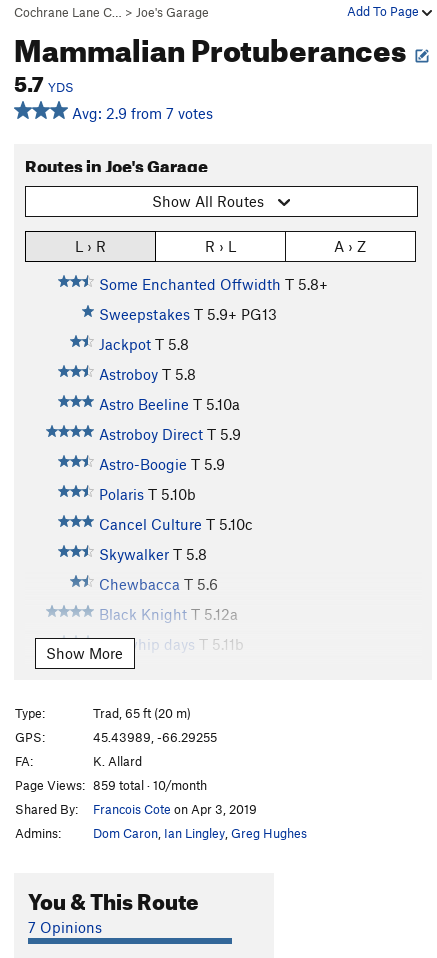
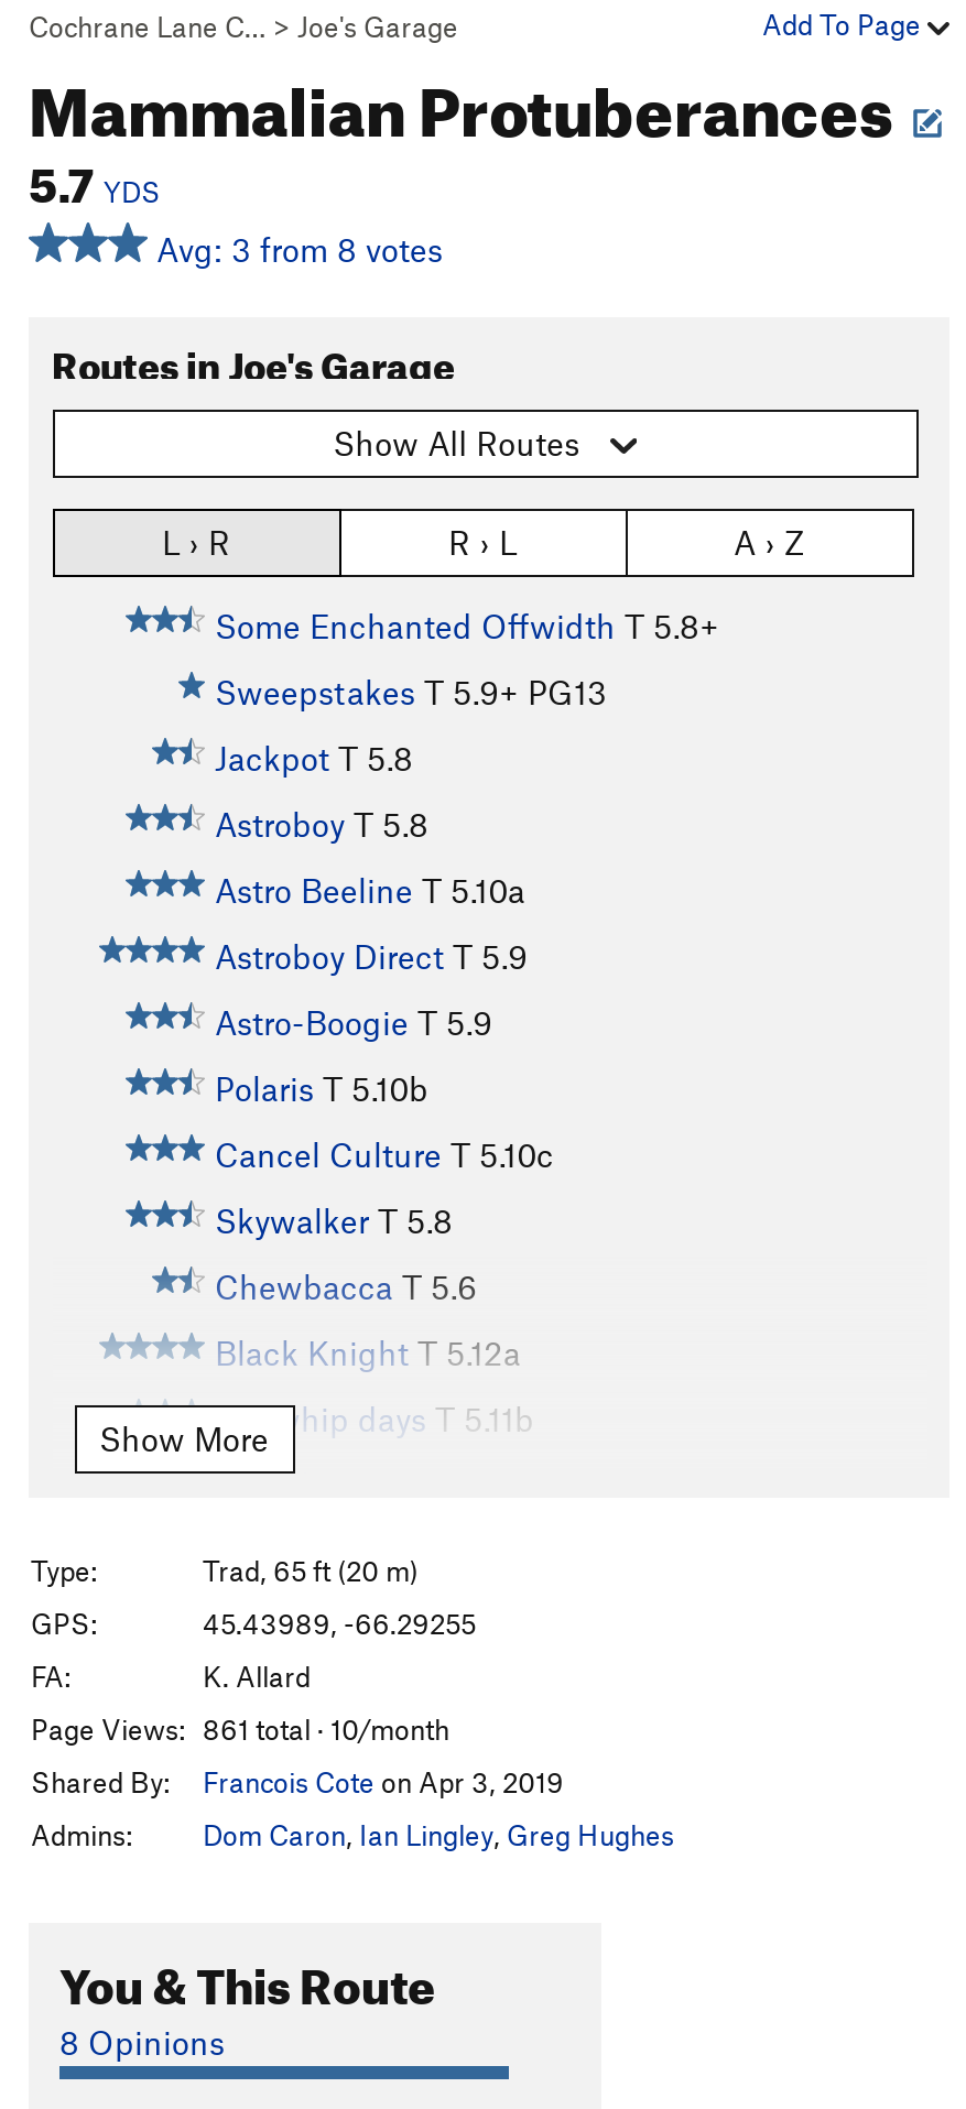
[68,104,213,122] Avg: 2.9 from 7 votes -> [148,229,443,269] Avg: 3 from 8 votes
[15,777,207,793] Page Views: 859 total · 10/month -> [31,1711,449,1746] Page Views: 861 total · 10/month
[28,918,102,936] 7 Opinions -> [59,2022,225,2061] 8 Opinions

